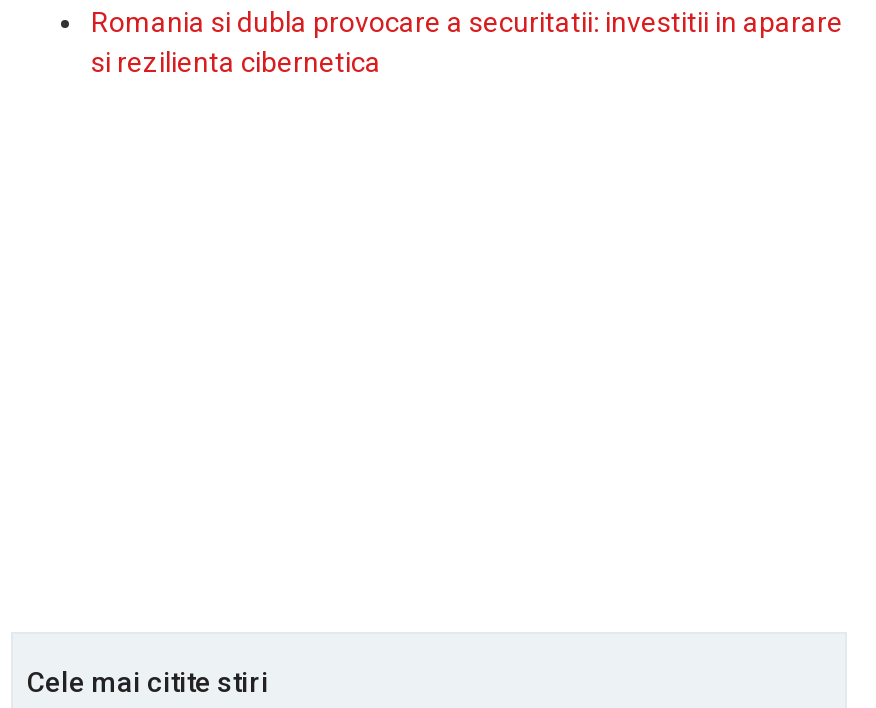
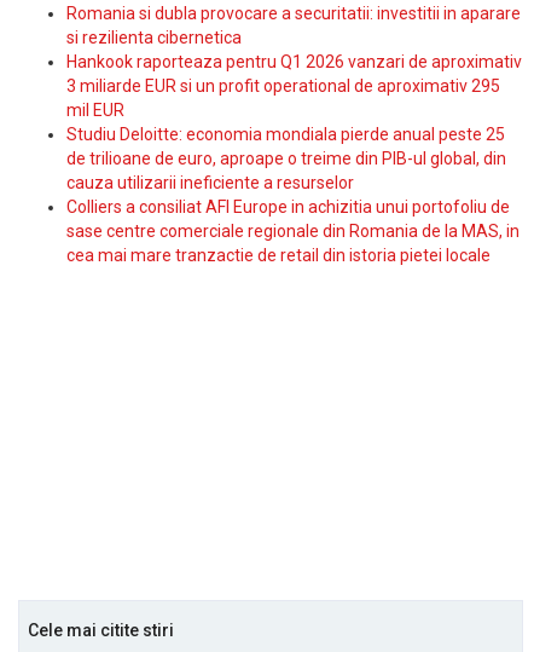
none -> [66,52,522,265] Hankook raporteaza pentru Q1 2026 vanzari de aproximativ | 3 miliarde EUR si un profit operational de aproximativ 295 | mil EUR | Studiu Deloitte: economia mondiala pierde anual peste 25 | de trilioane de euro, aproape o treime din PIB-ul global, din | cauza utilizarii ineficiente a resurselor | Colliers a consiliat AFI Europe in achizitia unui portofoliu de | sase centre comerciale regionale din Romania de la MAS, in | cea mai mare tranzactie de retail din istoria pietei locale

